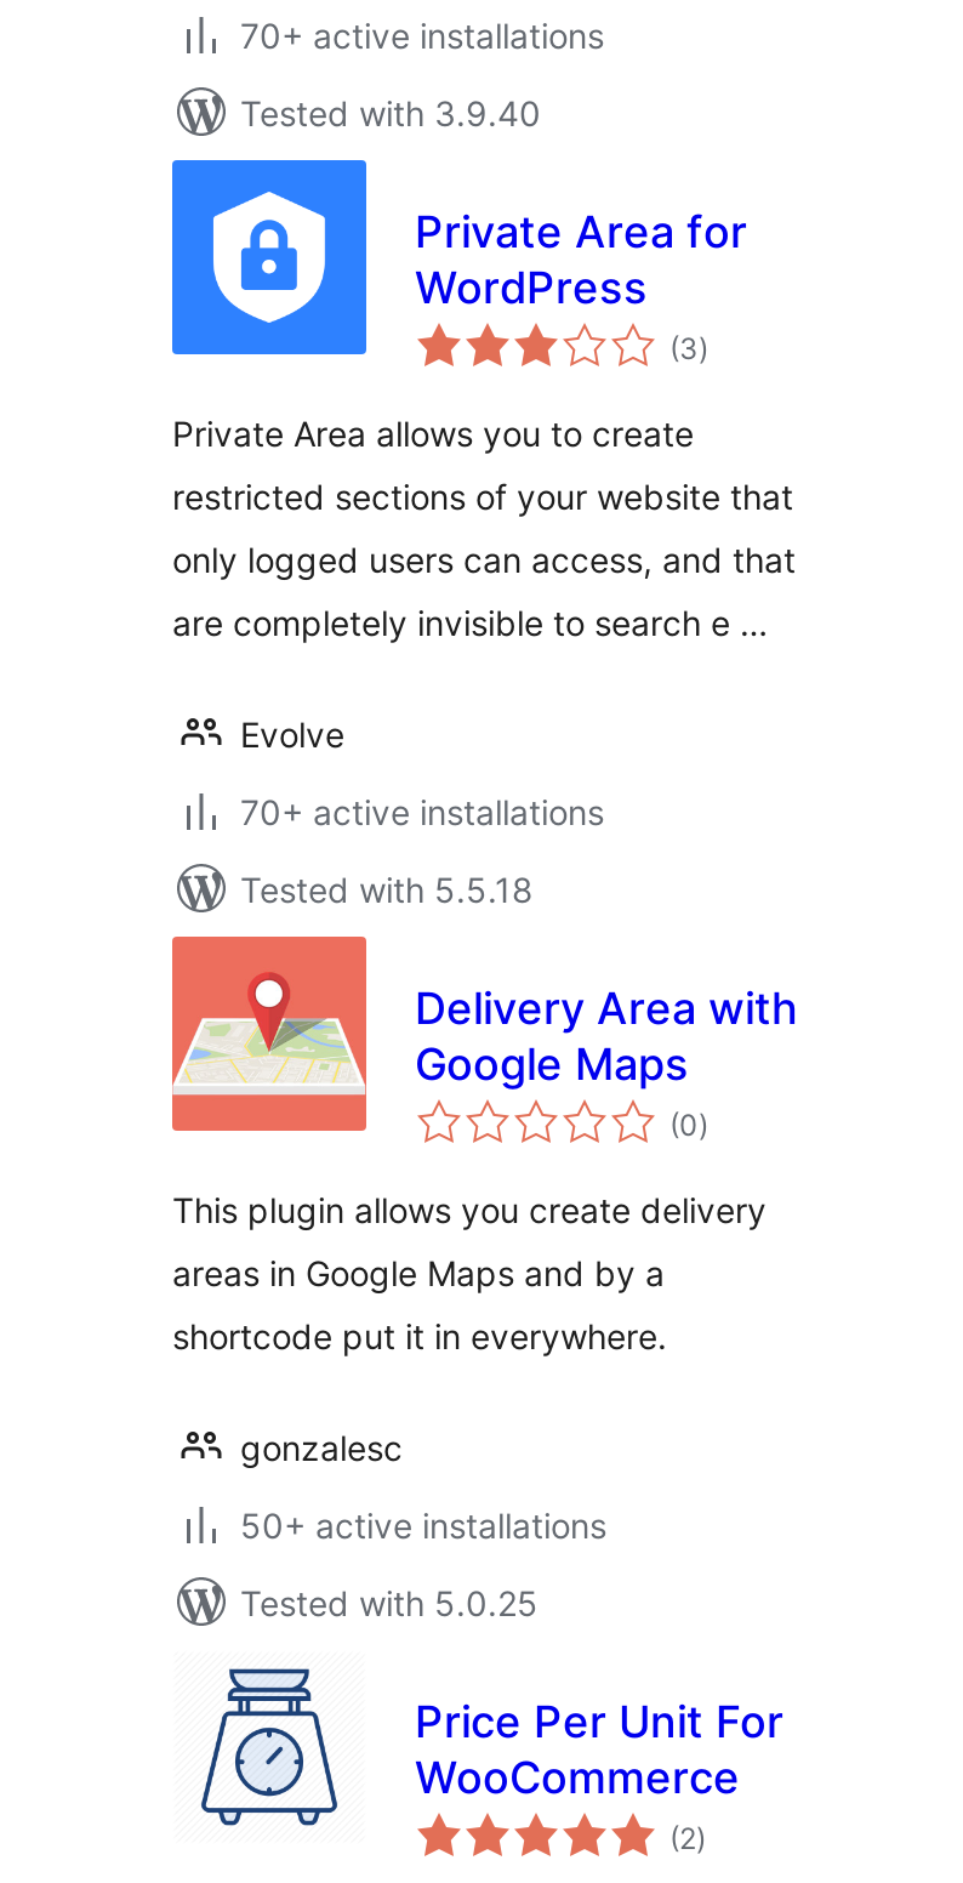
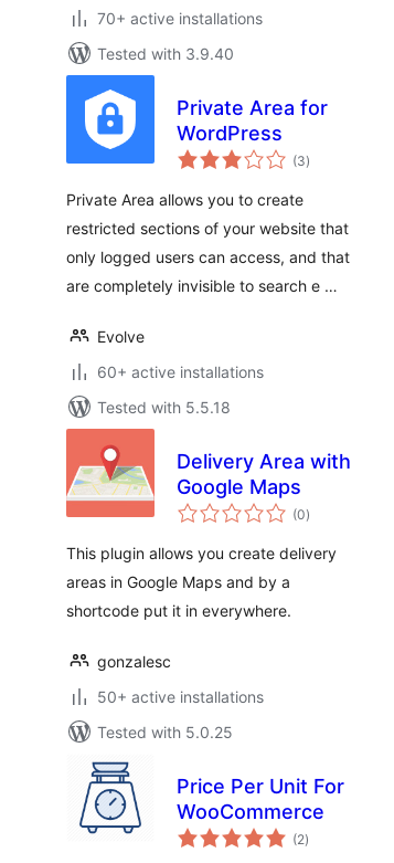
[240,791,604,832] 70+ active installations -> [97,362,264,381] 60+ active installations

